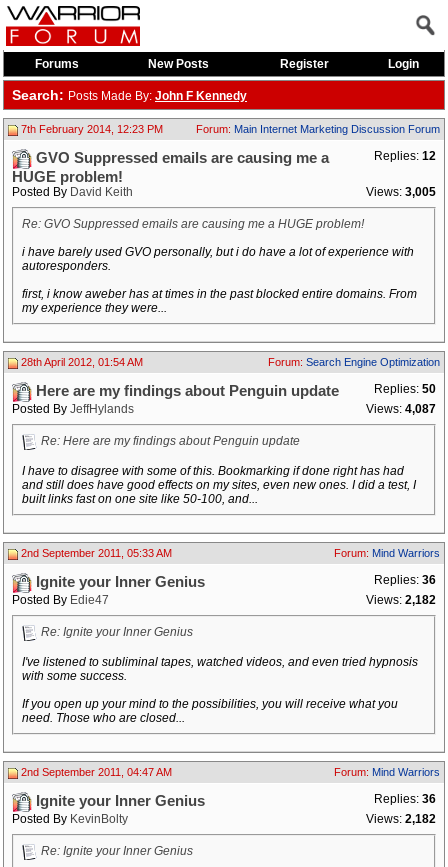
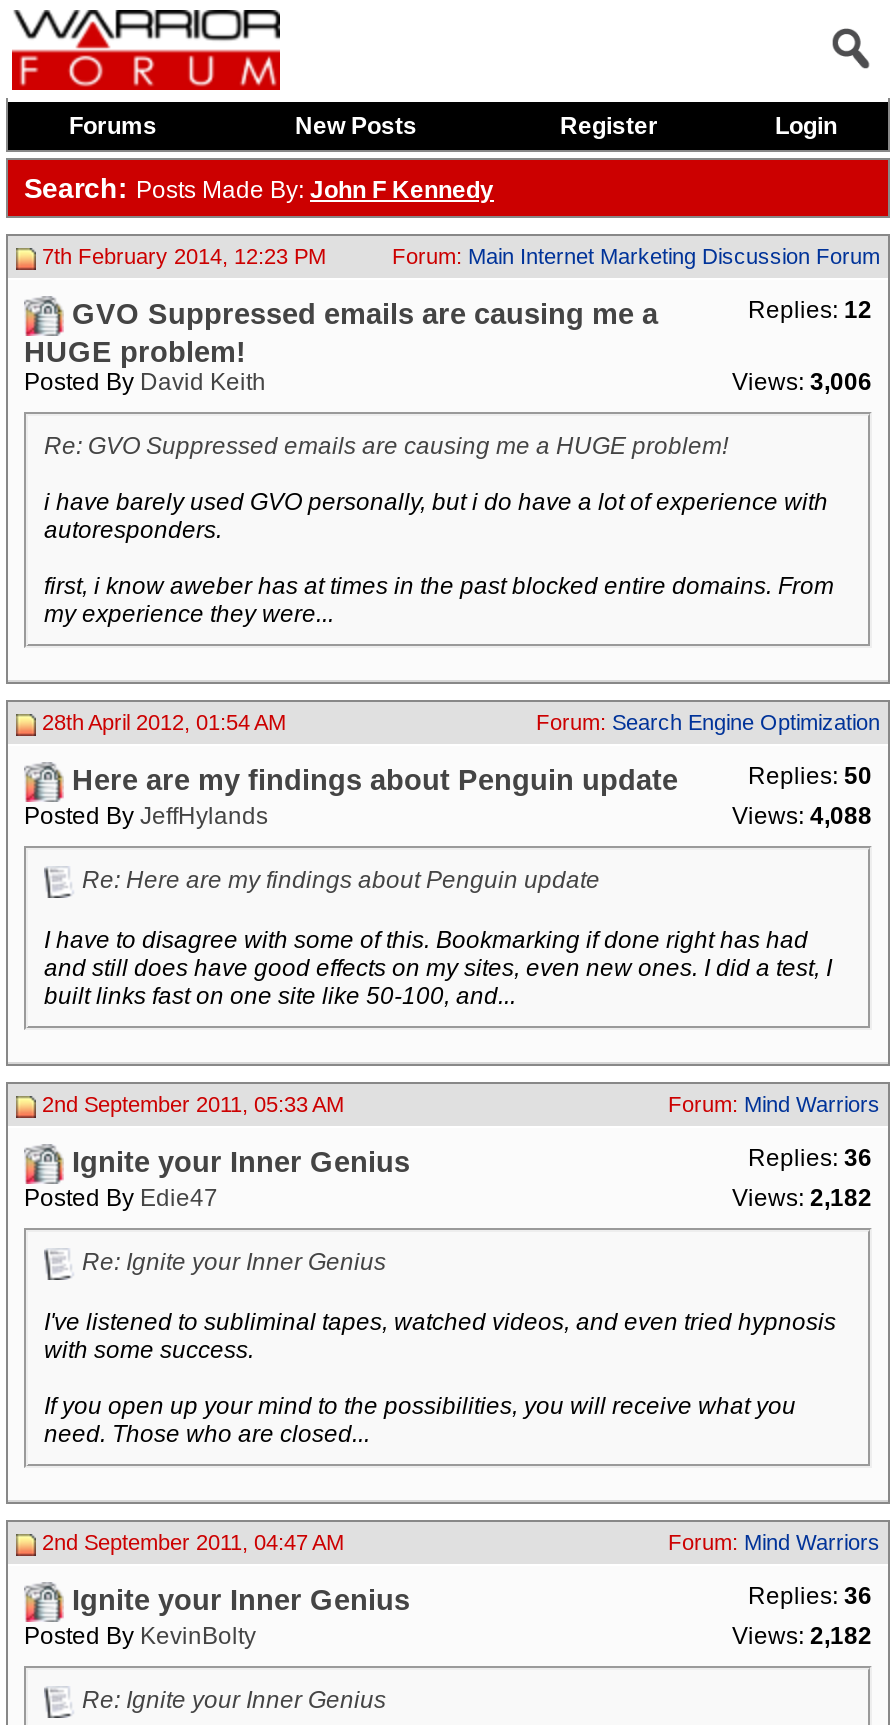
[366,185,436,199] Views: 3,005 -> [732,368,872,396] Views: 3,006
[366,402,436,416] Views: 4,087 -> [732,802,872,830] Views: 4,088

